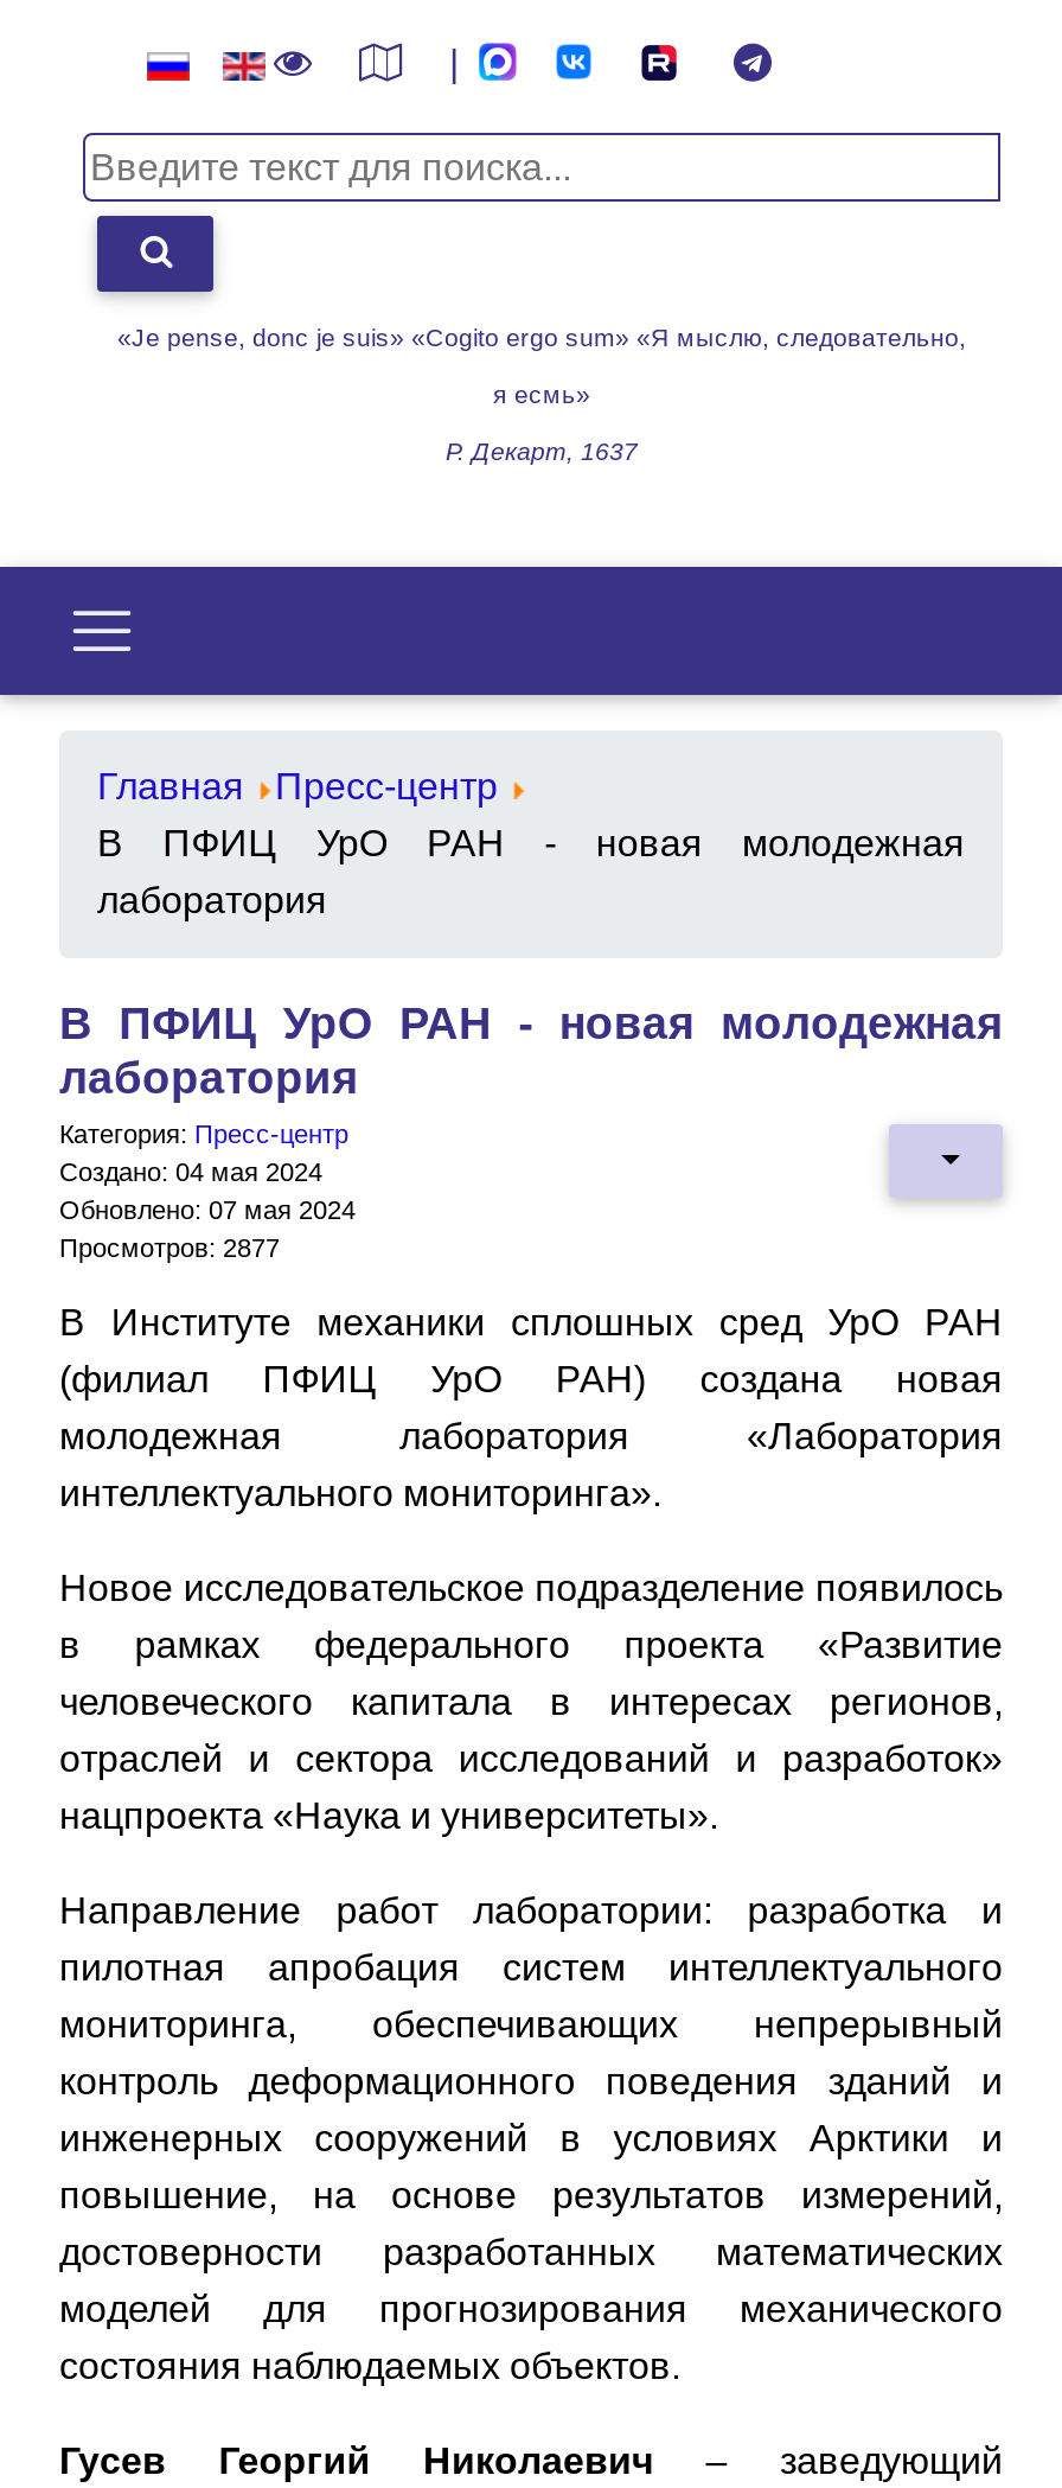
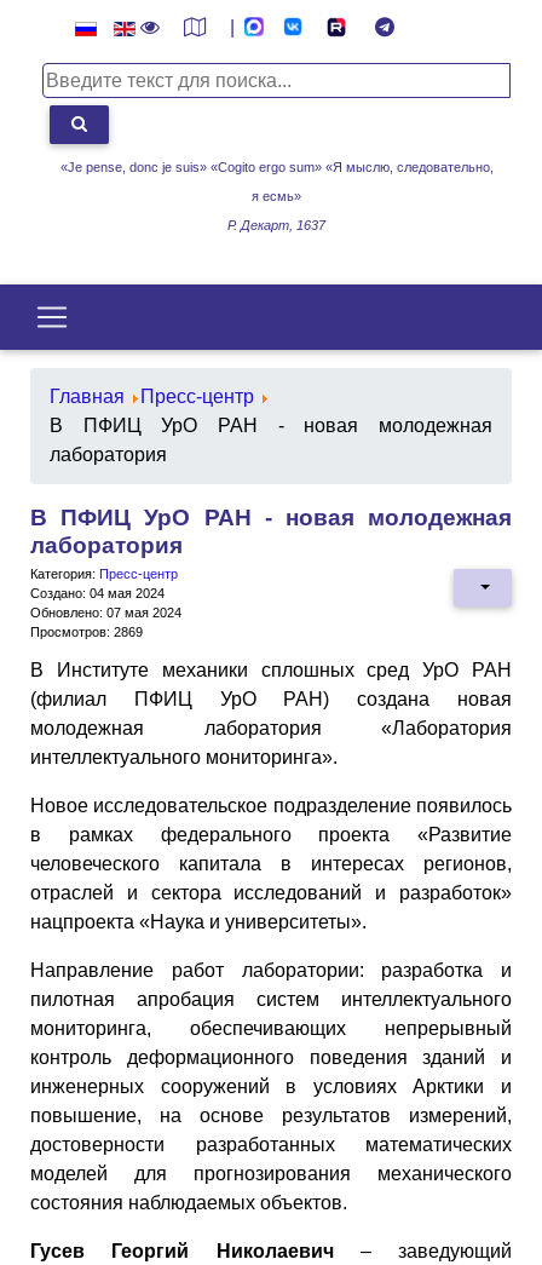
[59,1232,280,1261] Просмотров: 2877 -> [30,624,143,639] Просмотров: 2869

